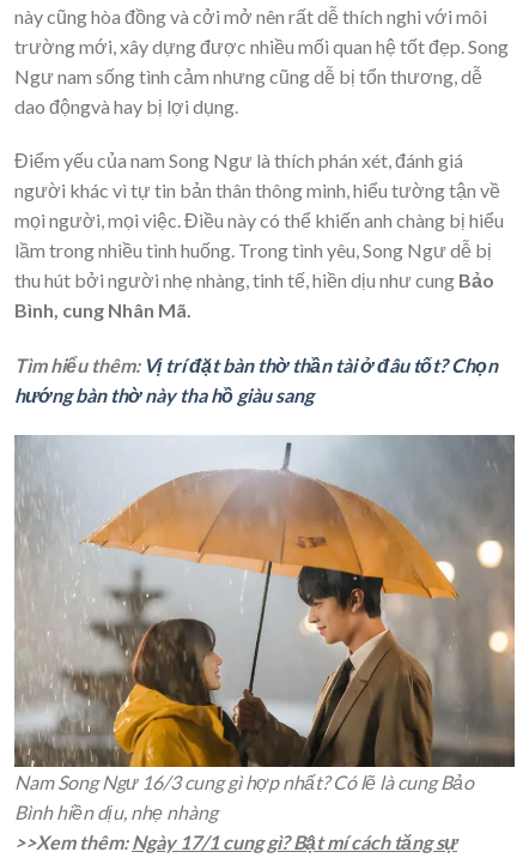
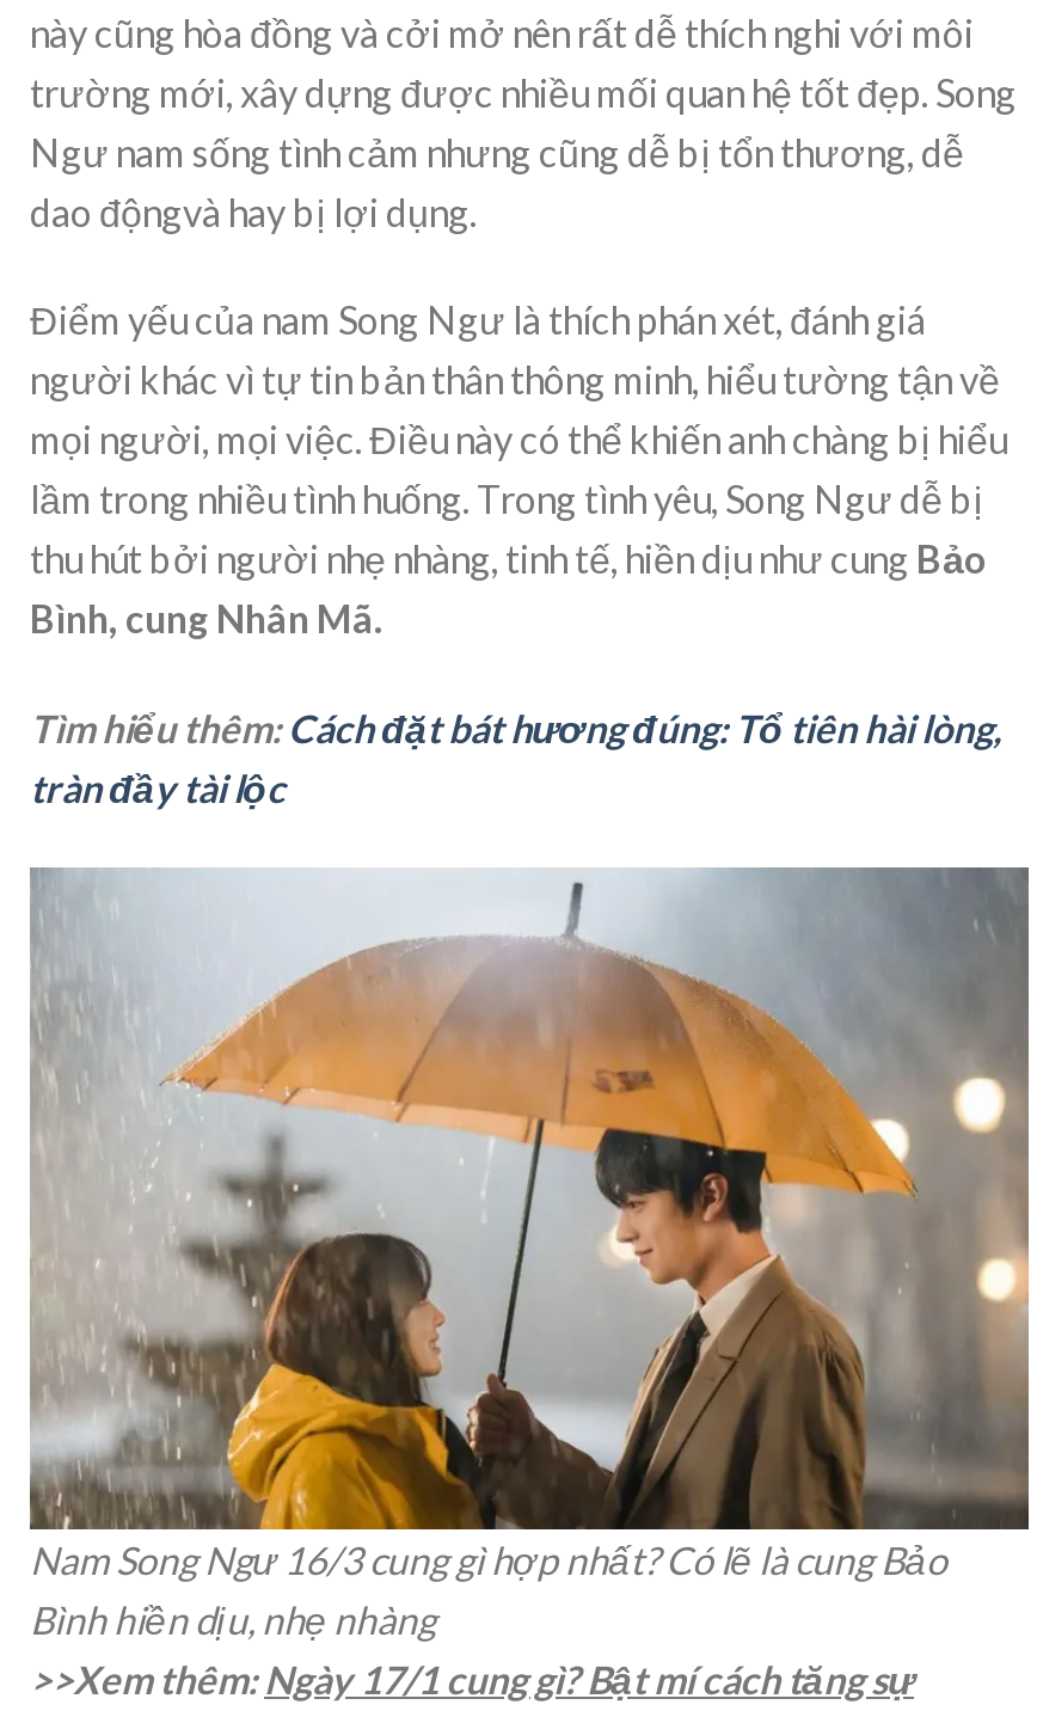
[14,354,498,406] Tìm hiểu thêm: Vị trí đặt bàn thờ thần tài ở đâu tốt? Chọn | hướng bàn thờ này tha hồ giàu sang -> [30,705,1002,811] Tìm hiểu thêm: Cách đặt bát hương đúng: Tổ tiên hài lòng, | tràn đầy tài lộc

